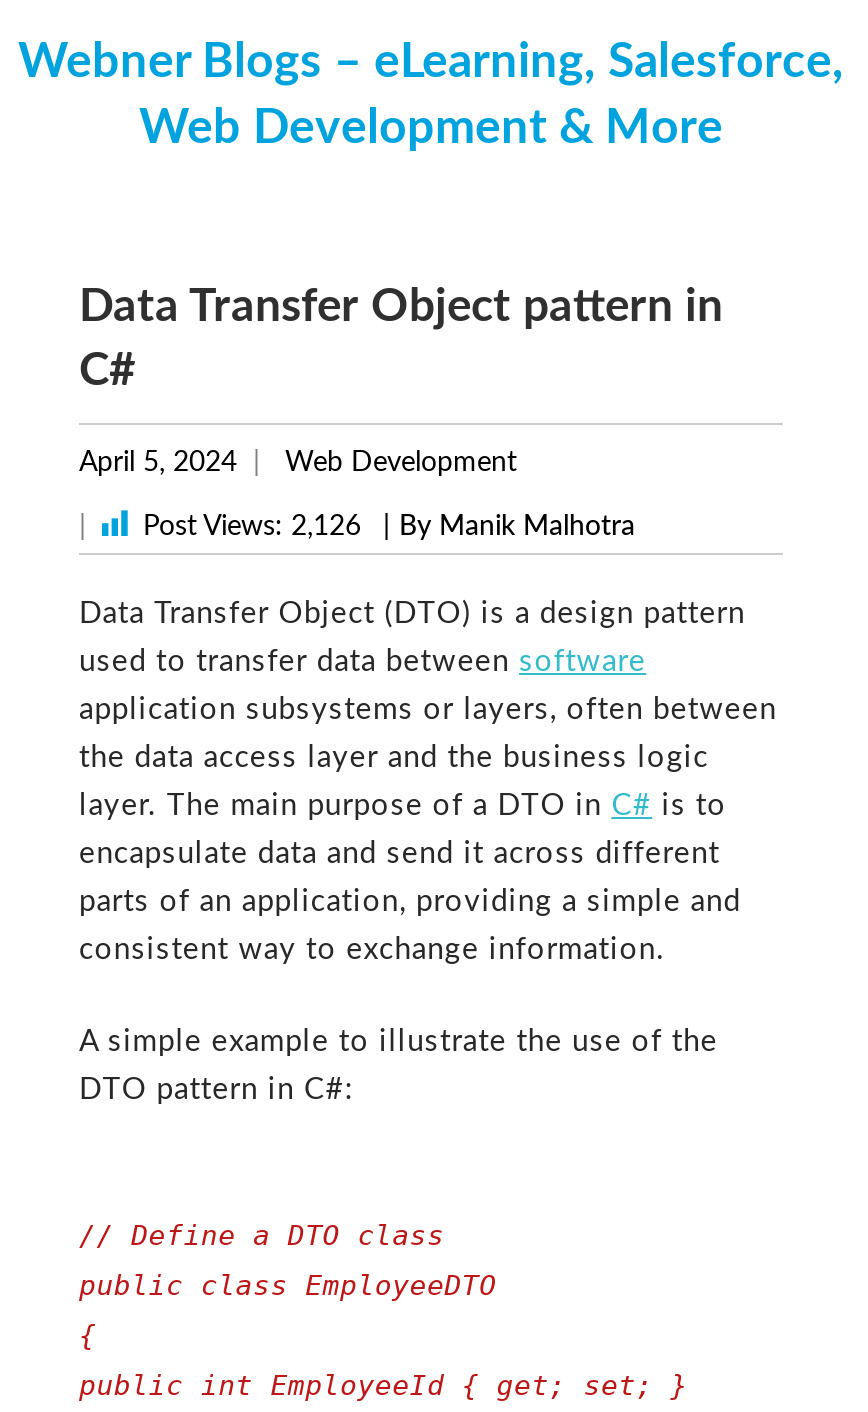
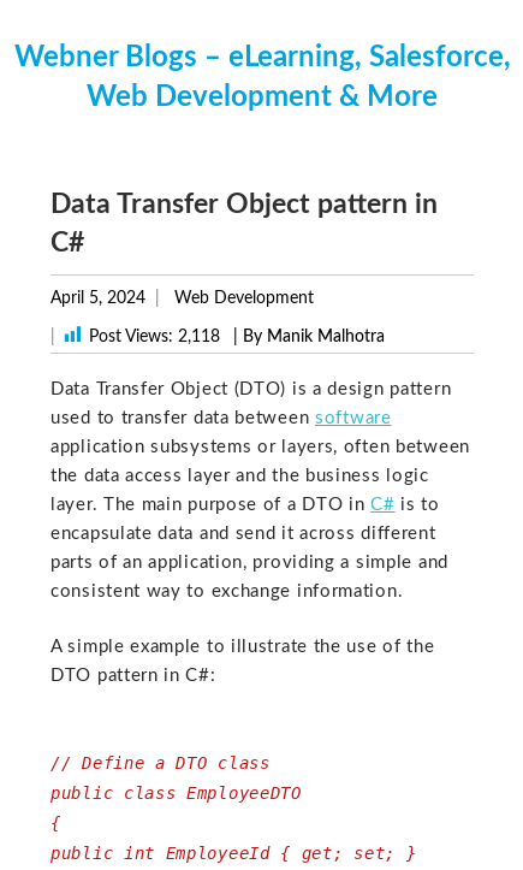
[143,513,361,541] Post Views: 2,126 -> [89,329,220,345] Post Views: 2,118

